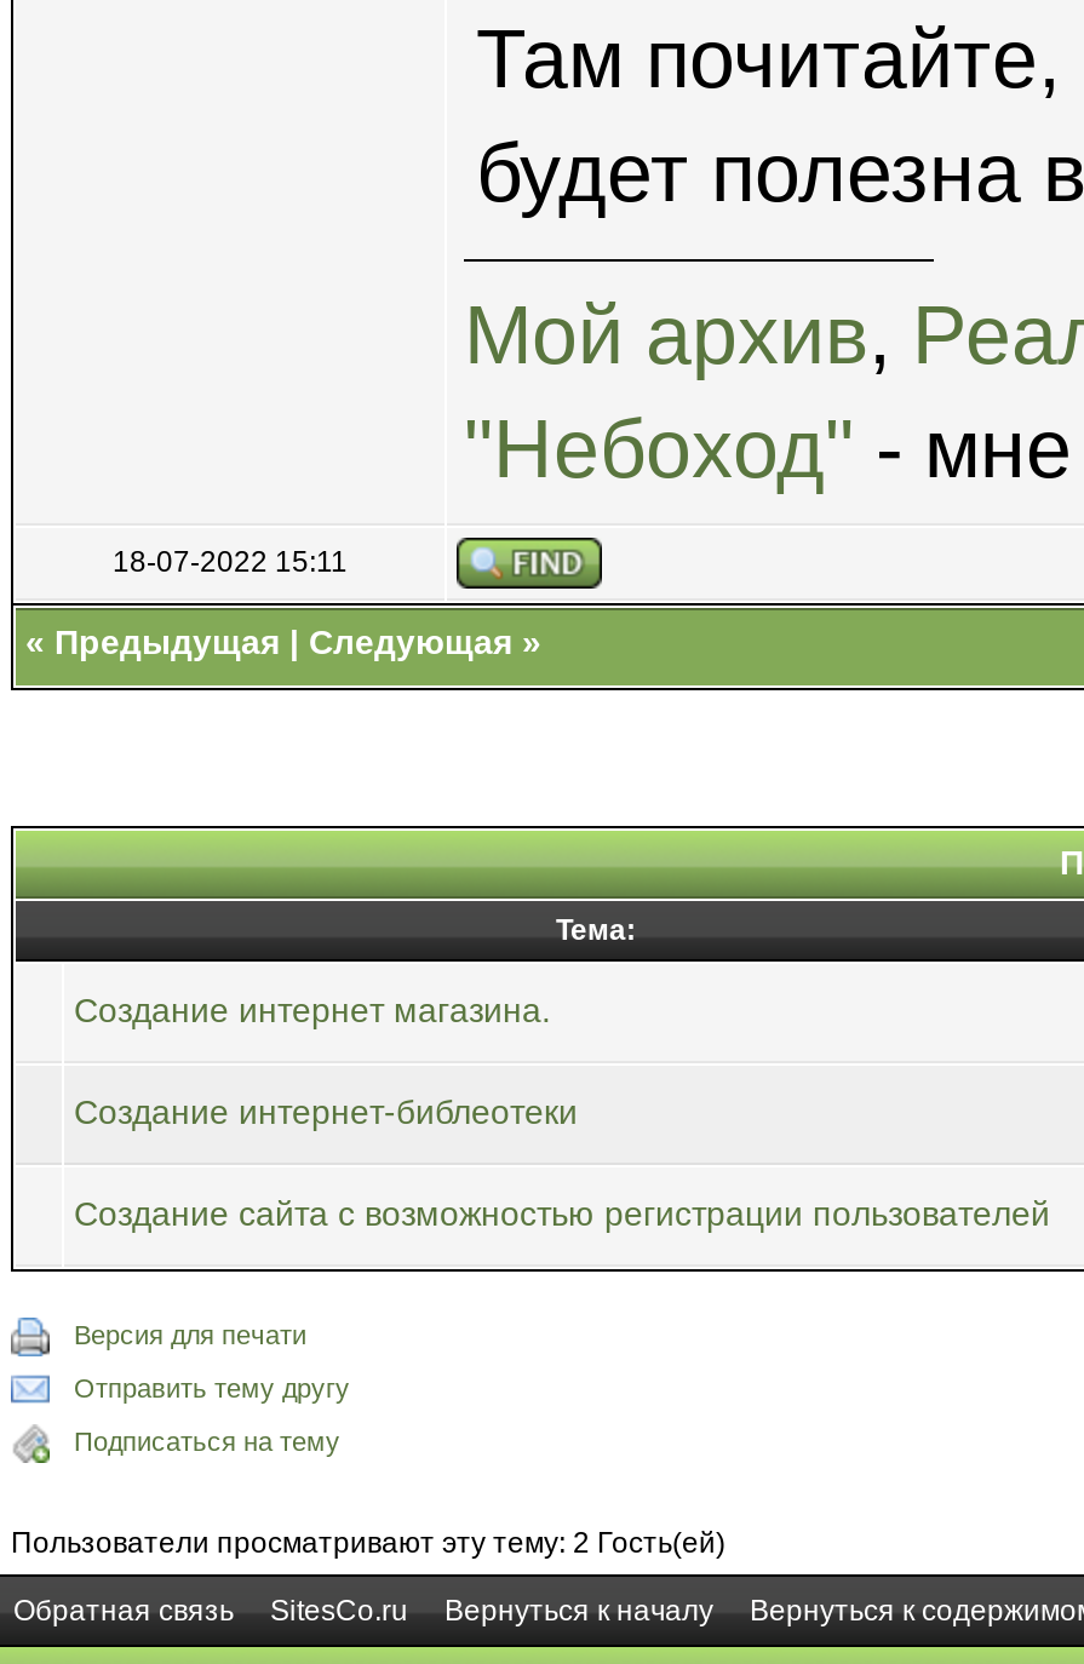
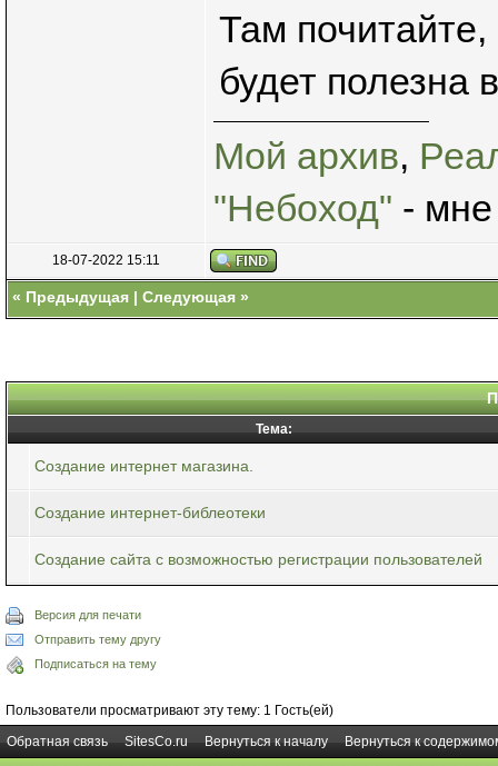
[11,1525,725,1559] Пользователи просматривают эту тему: 2 Гость(ей) -> [6,702,333,718] Пользователи просматривают эту тему: 1 Гость(ей)

